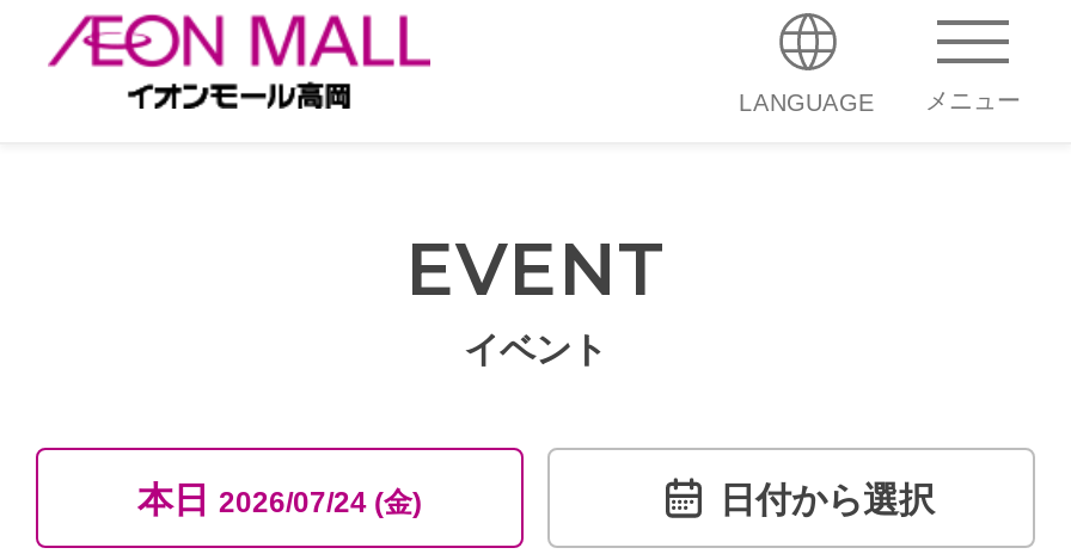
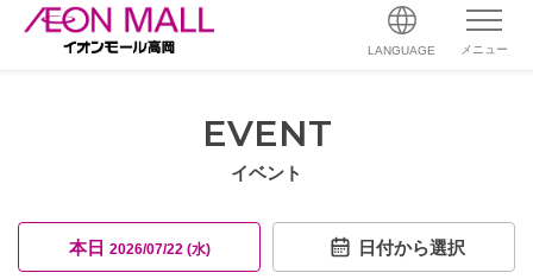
[137,478,422,518] 本日2026/07/24 (金) -> [68,237,210,257] 本日2026/07/22 (水)

